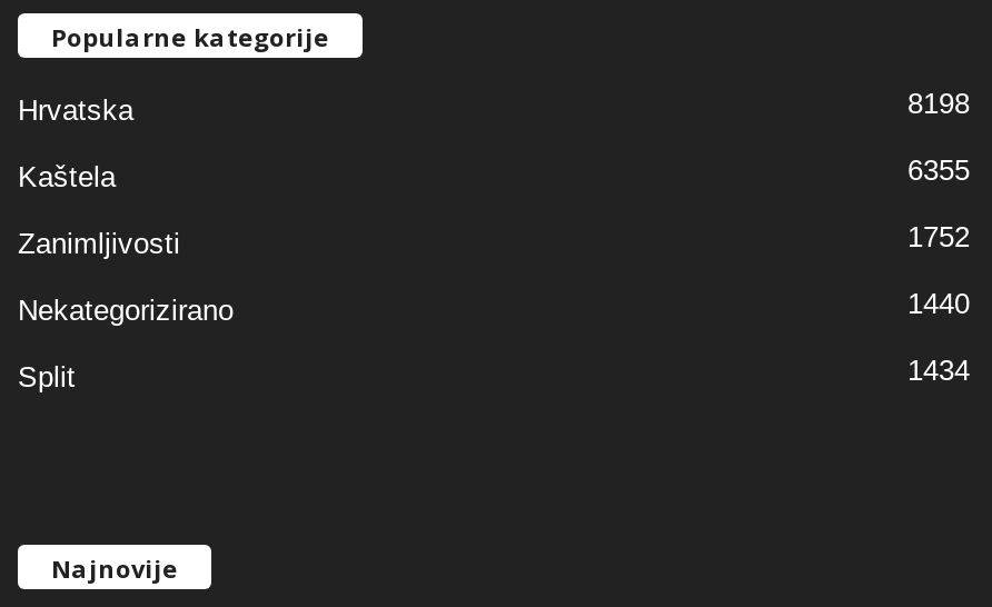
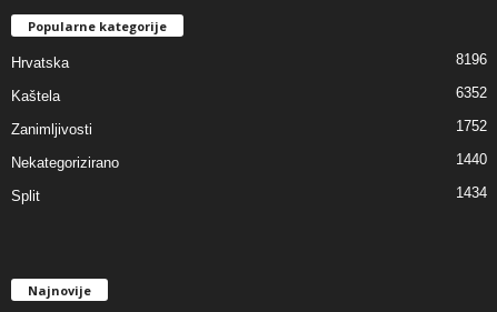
[907,87,970,120] 8198 -> [456,51,487,67] 8196
[907,153,970,187] 6355 -> [456,84,487,100] 6352

